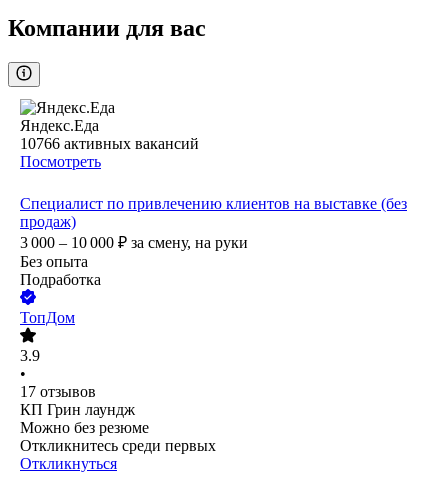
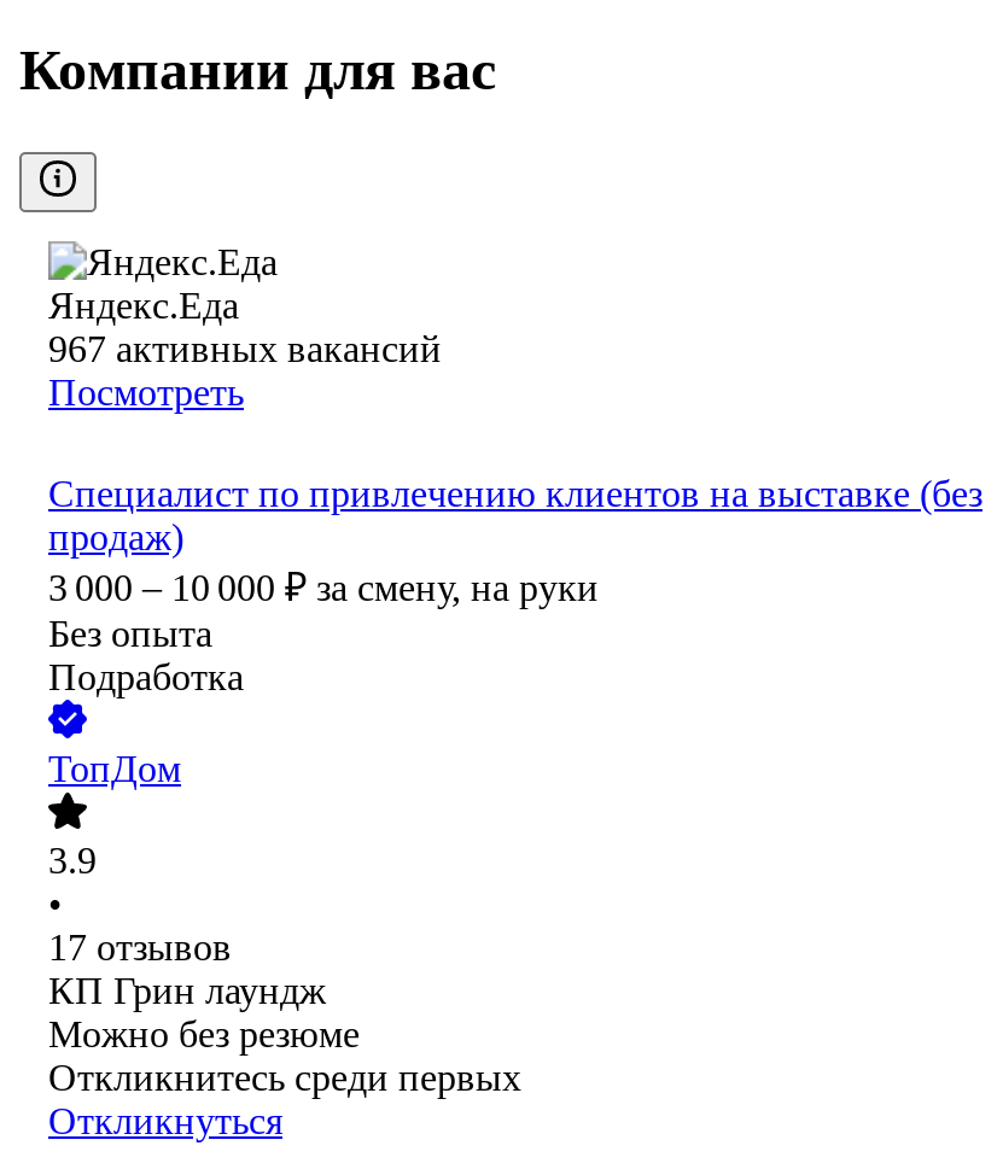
[20,135,199,152] 10766 активных вакансий -> [48,329,442,370] 967 активных вакансий

